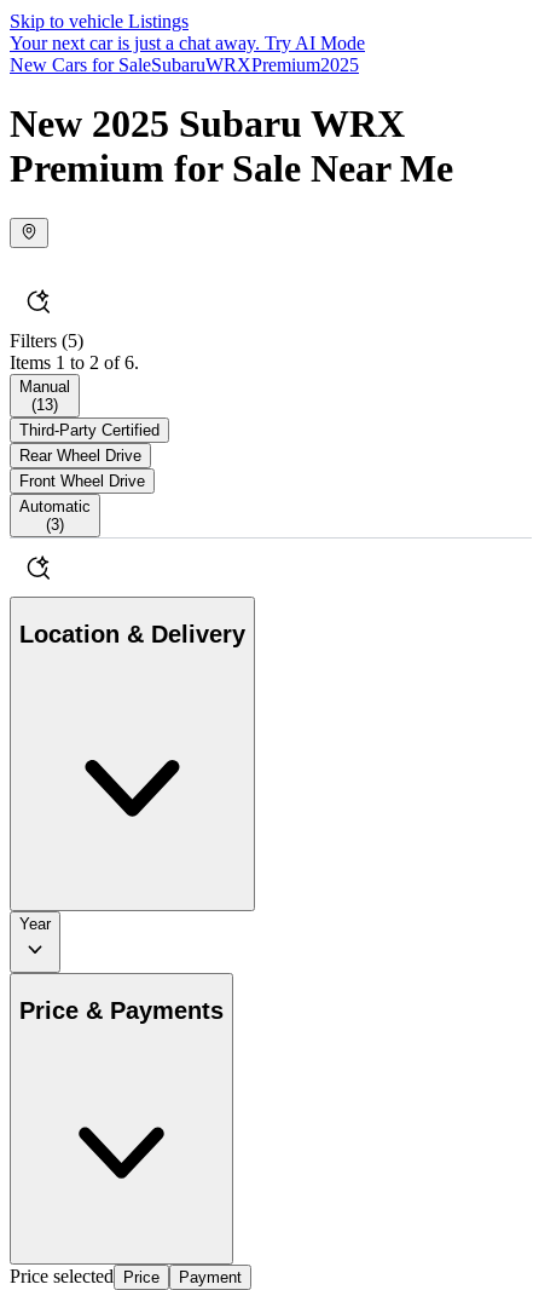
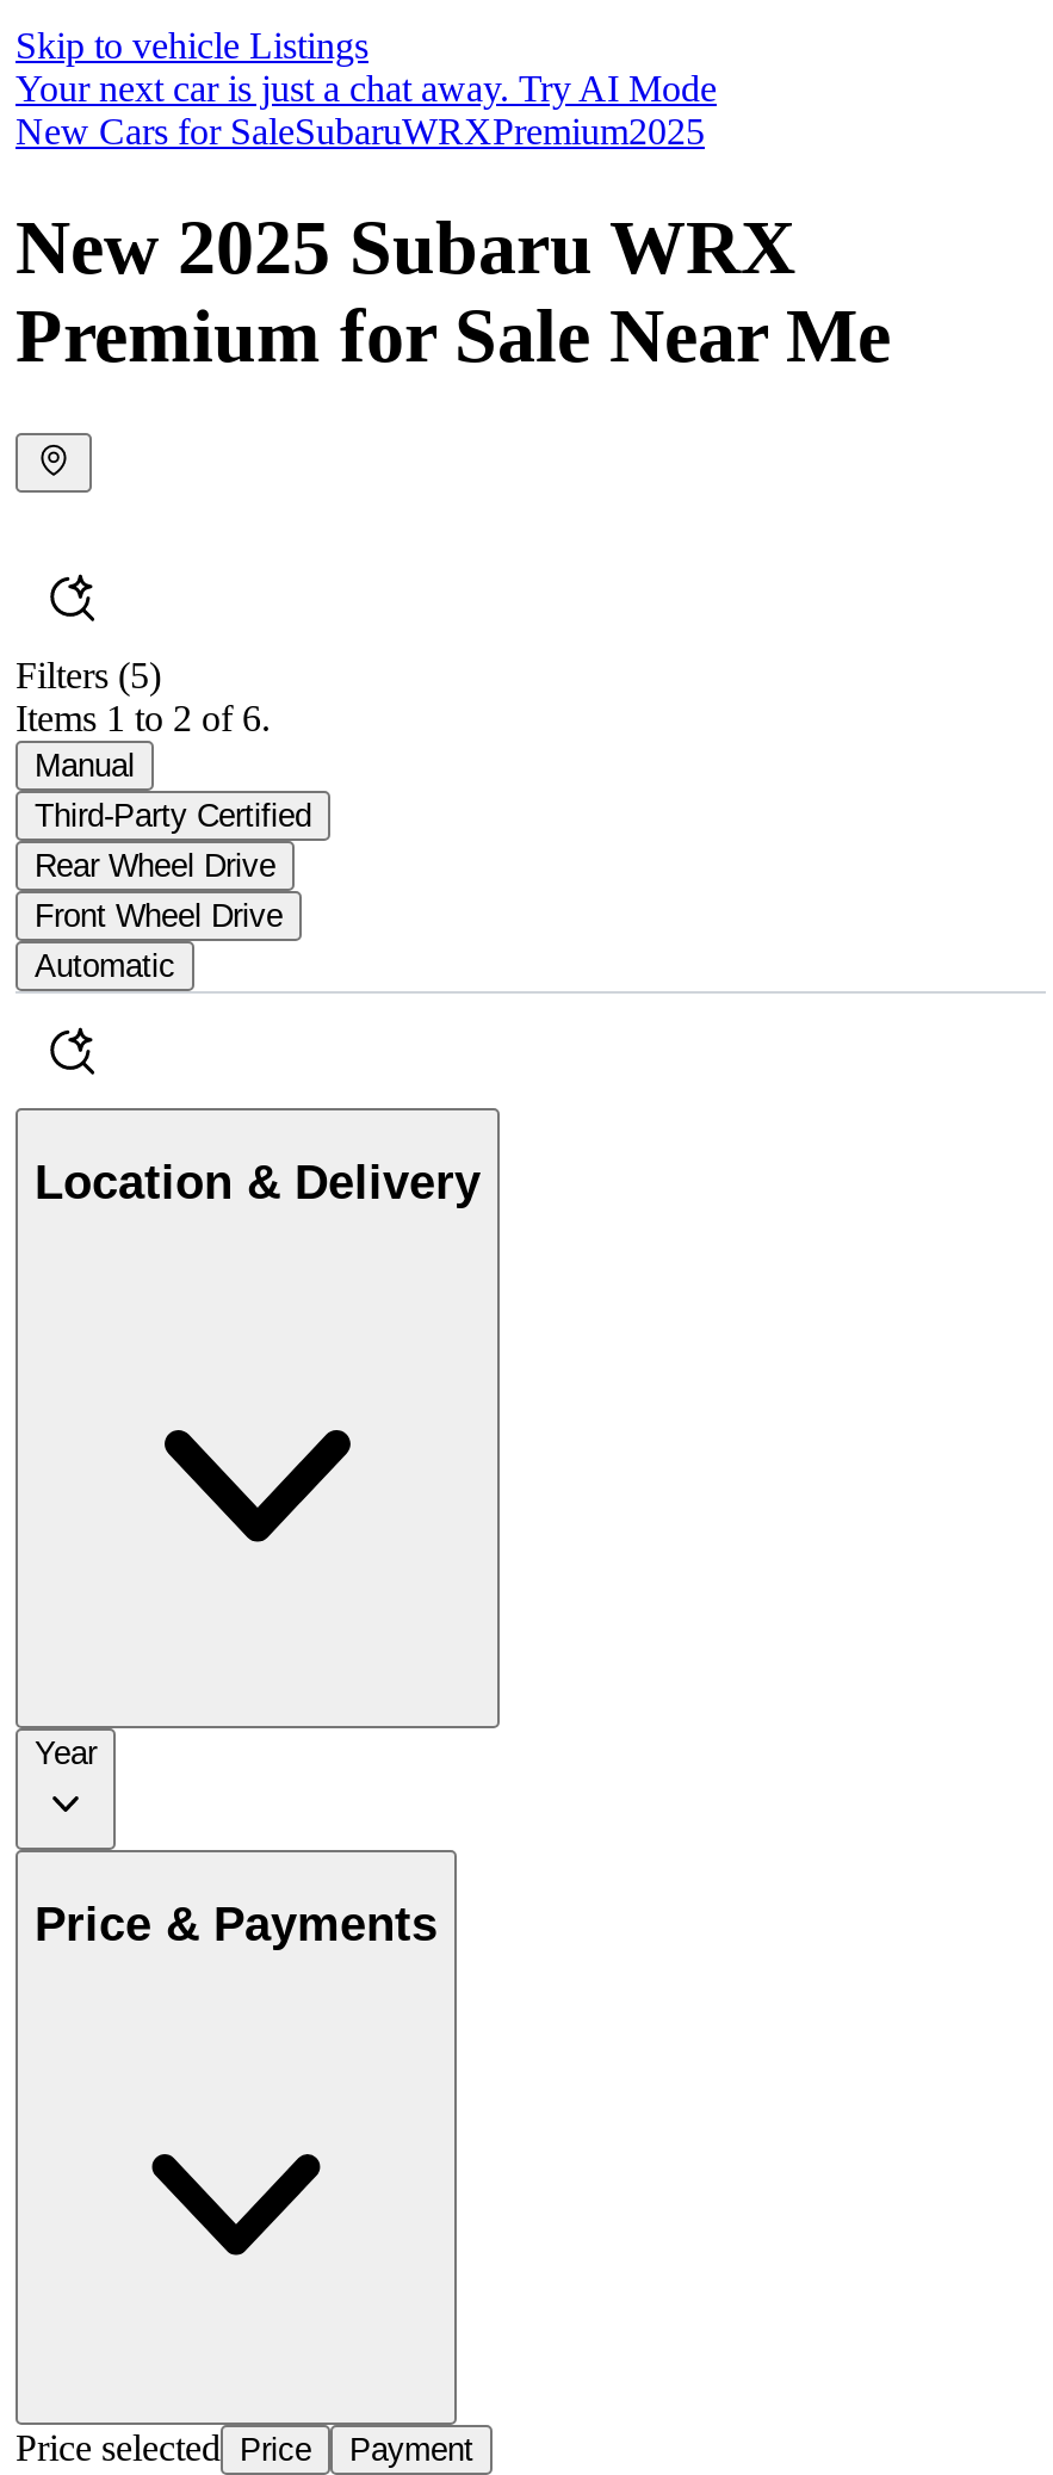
[31,396,58,414] (13) -> none
[46,515,64,534] (3) -> none

